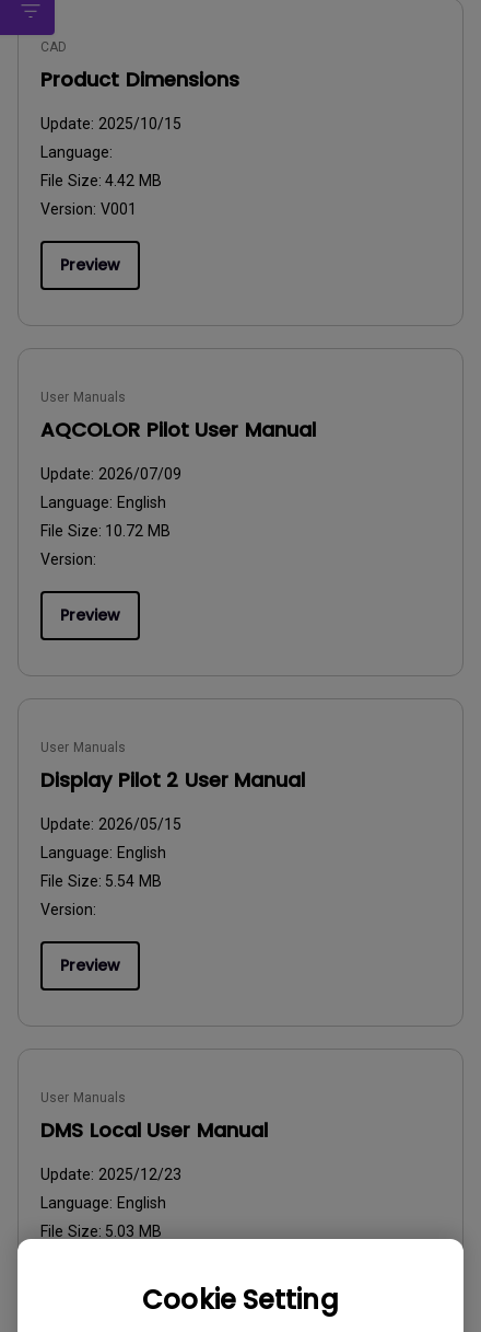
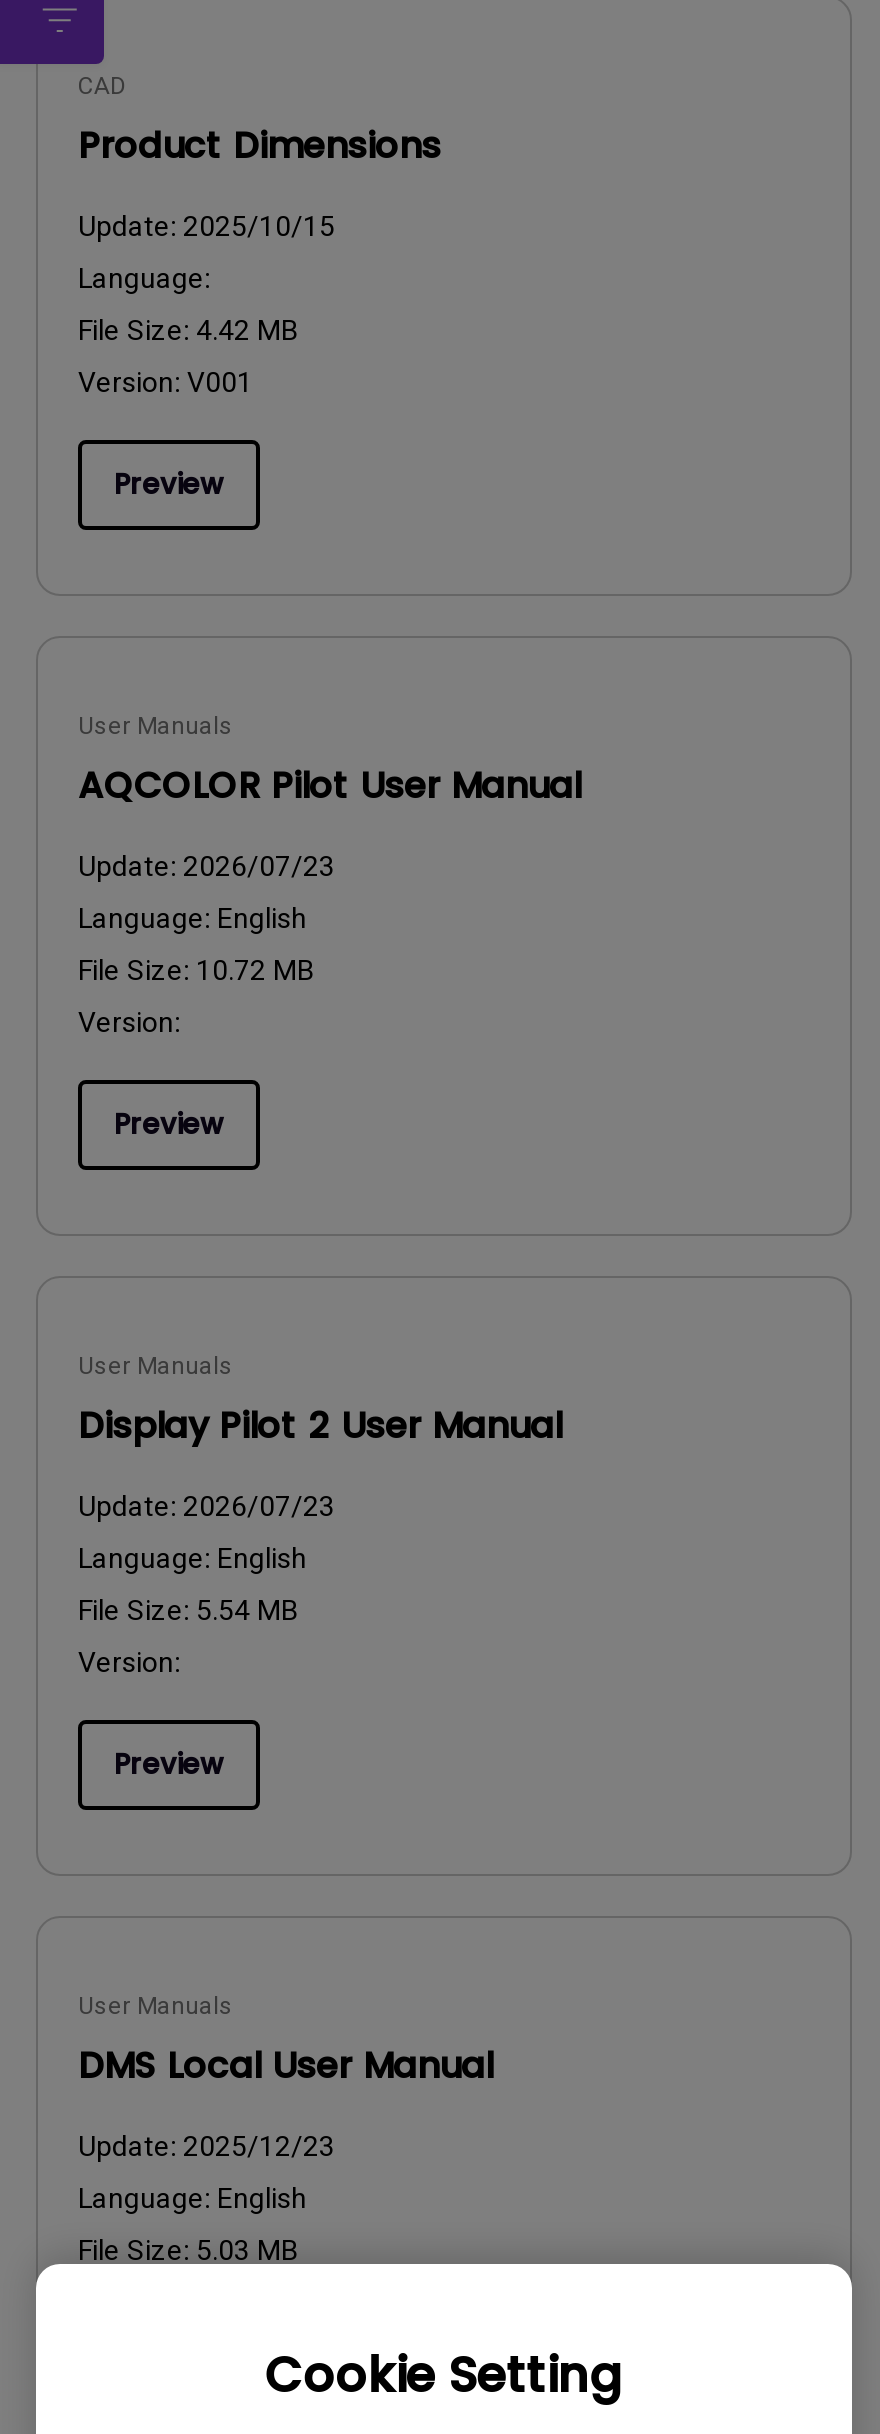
[40,465,181,483] Update: 2026/07/09 -> [78,850,335,882] Update: 2026/07/23
[40,815,181,833] Update: 2026/05/15 -> [78,1490,335,1522] Update: 2026/07/23

